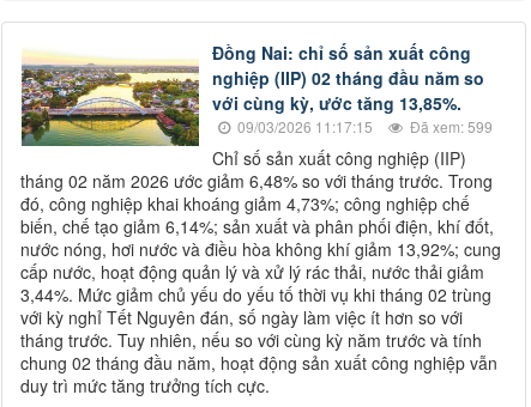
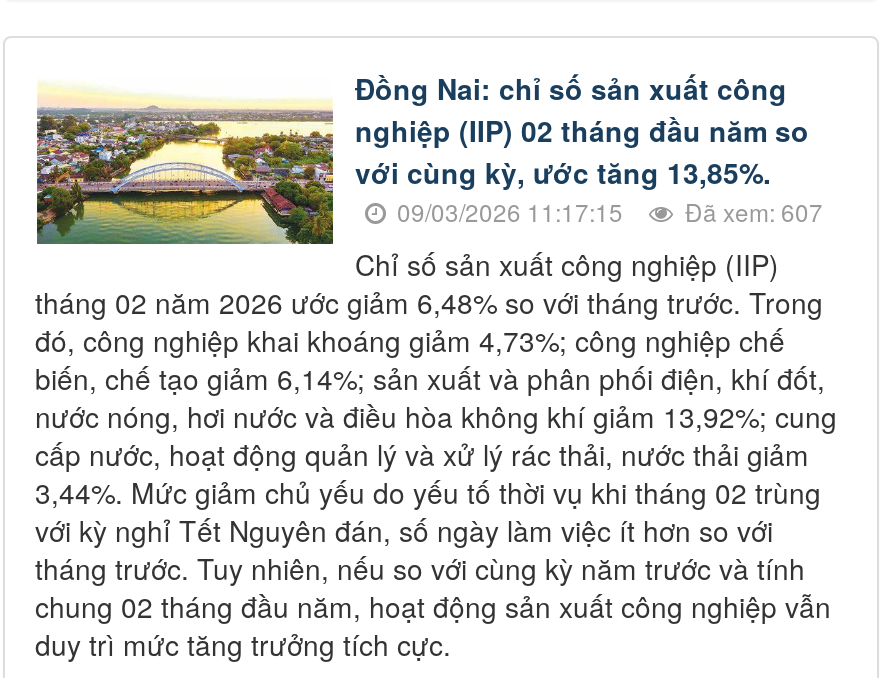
[234,116,493,136] 09/03/2026 11:17:15 Đã xem: 599 -> [391,193,823,227] 09/03/2026 11:17:15 Đã xem: 607

